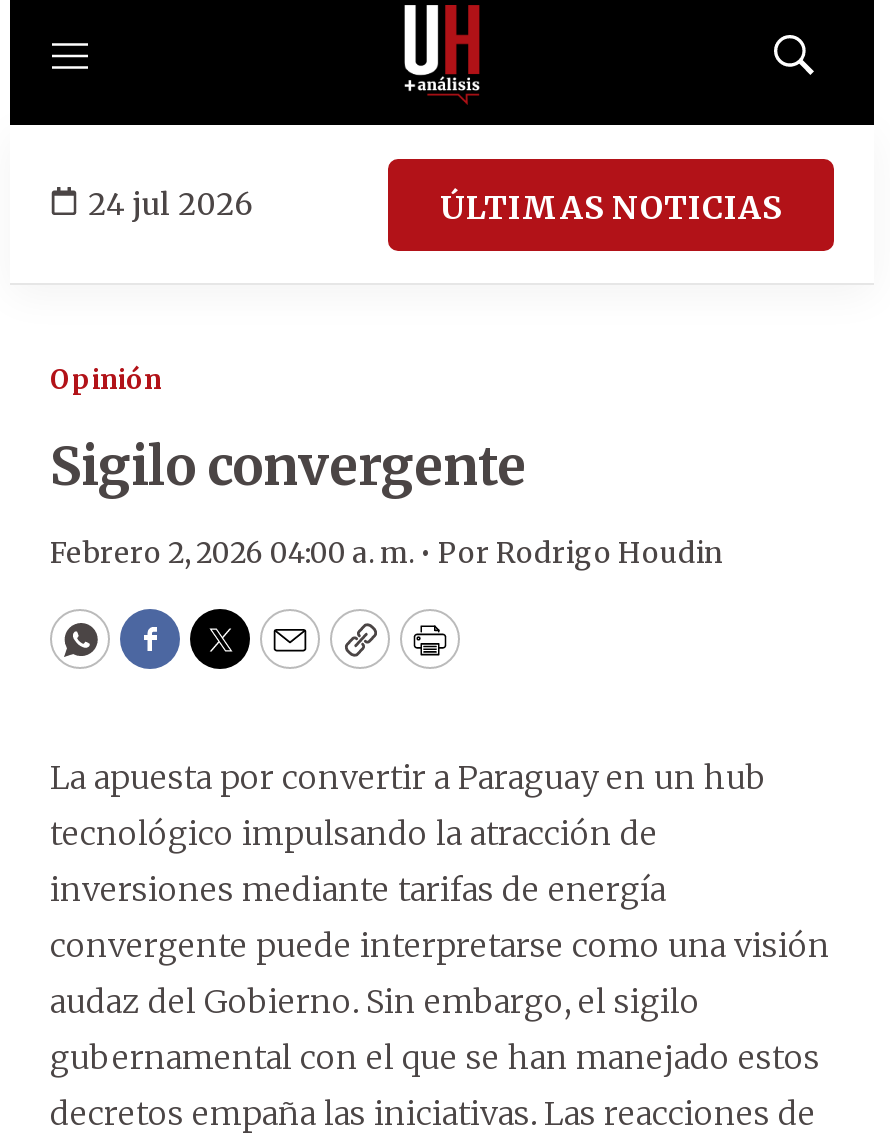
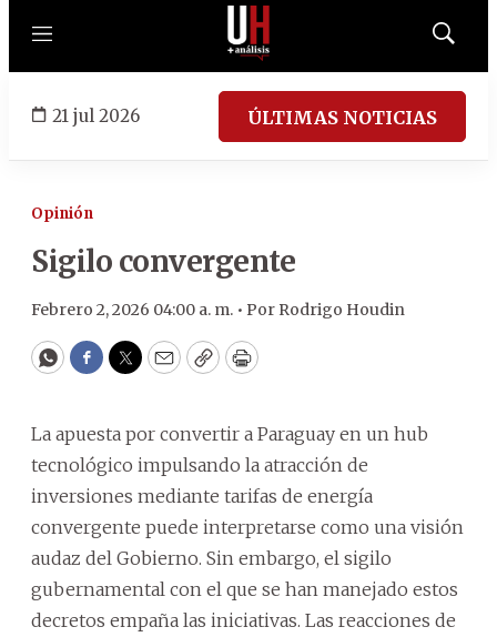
[88,184,252,222] 24 jul 2026 -> [52,105,140,126] 21 jul 2026

